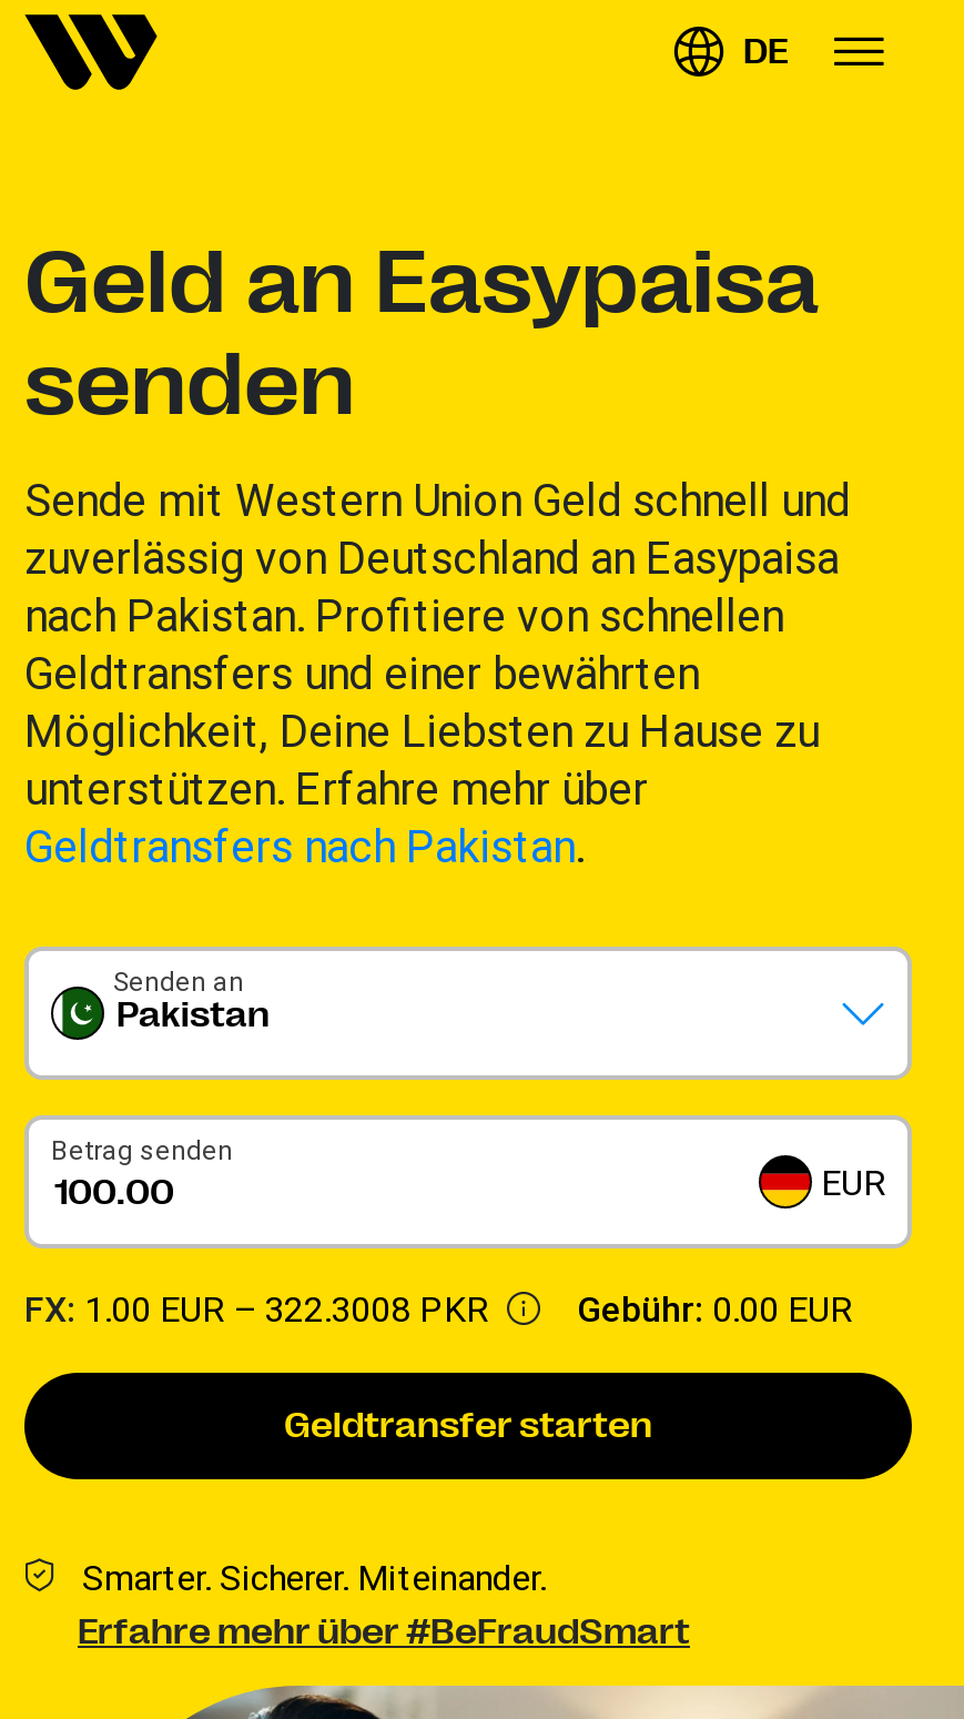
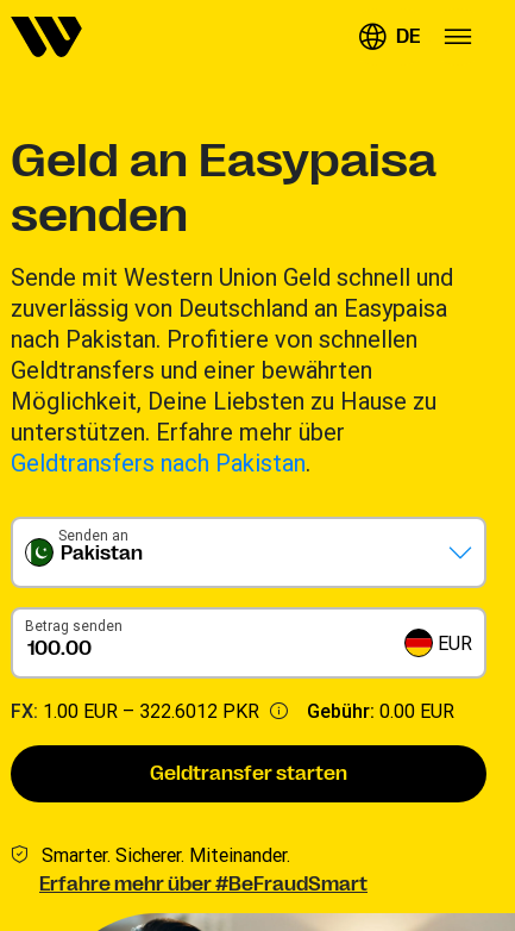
[24,1286,852,1331] FX: 1.00 EUR – 322.3008 PKR Gebühr: 0.00 EUR -> [11,699,454,723] FX: 1.00 EUR – 322.6012 PKR Gebühr: 0.00 EUR

